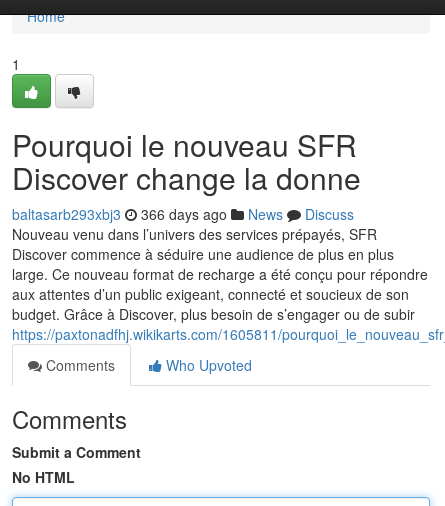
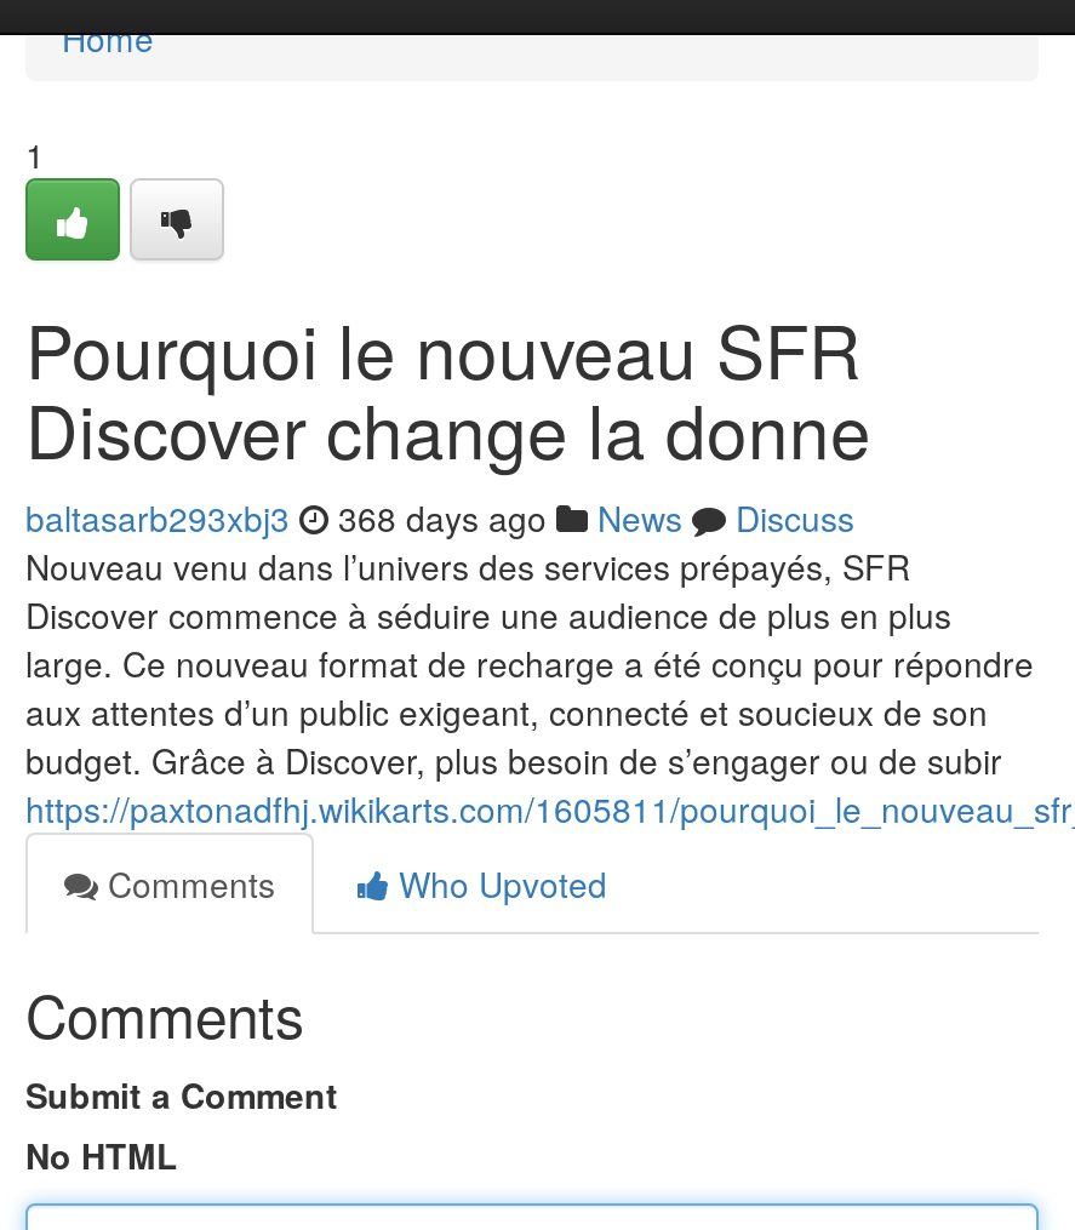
[12,204,354,224] baltasarb293xbj3 366 days ago News Discuss -> [25,493,854,542] baltasarb293xbj3 368 days ago News Discuss

